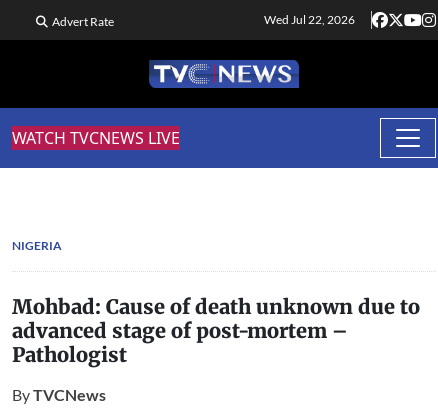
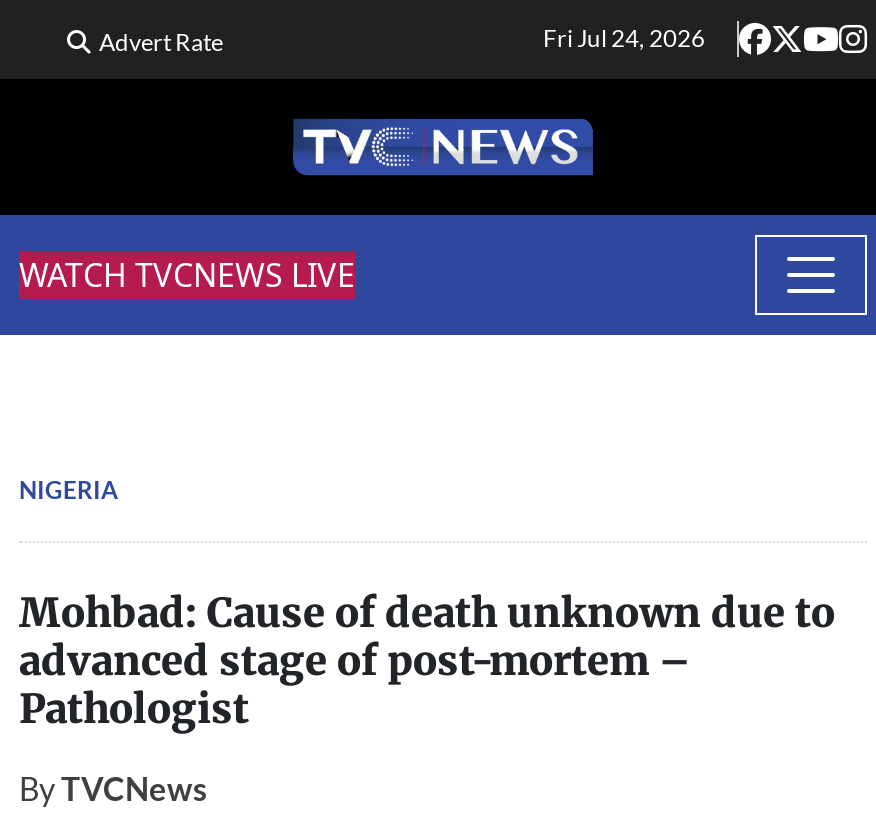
[264,12,355,27] Wed Jul 22, 2026 -> [543,23,705,53] Fri Jul 24, 2026

